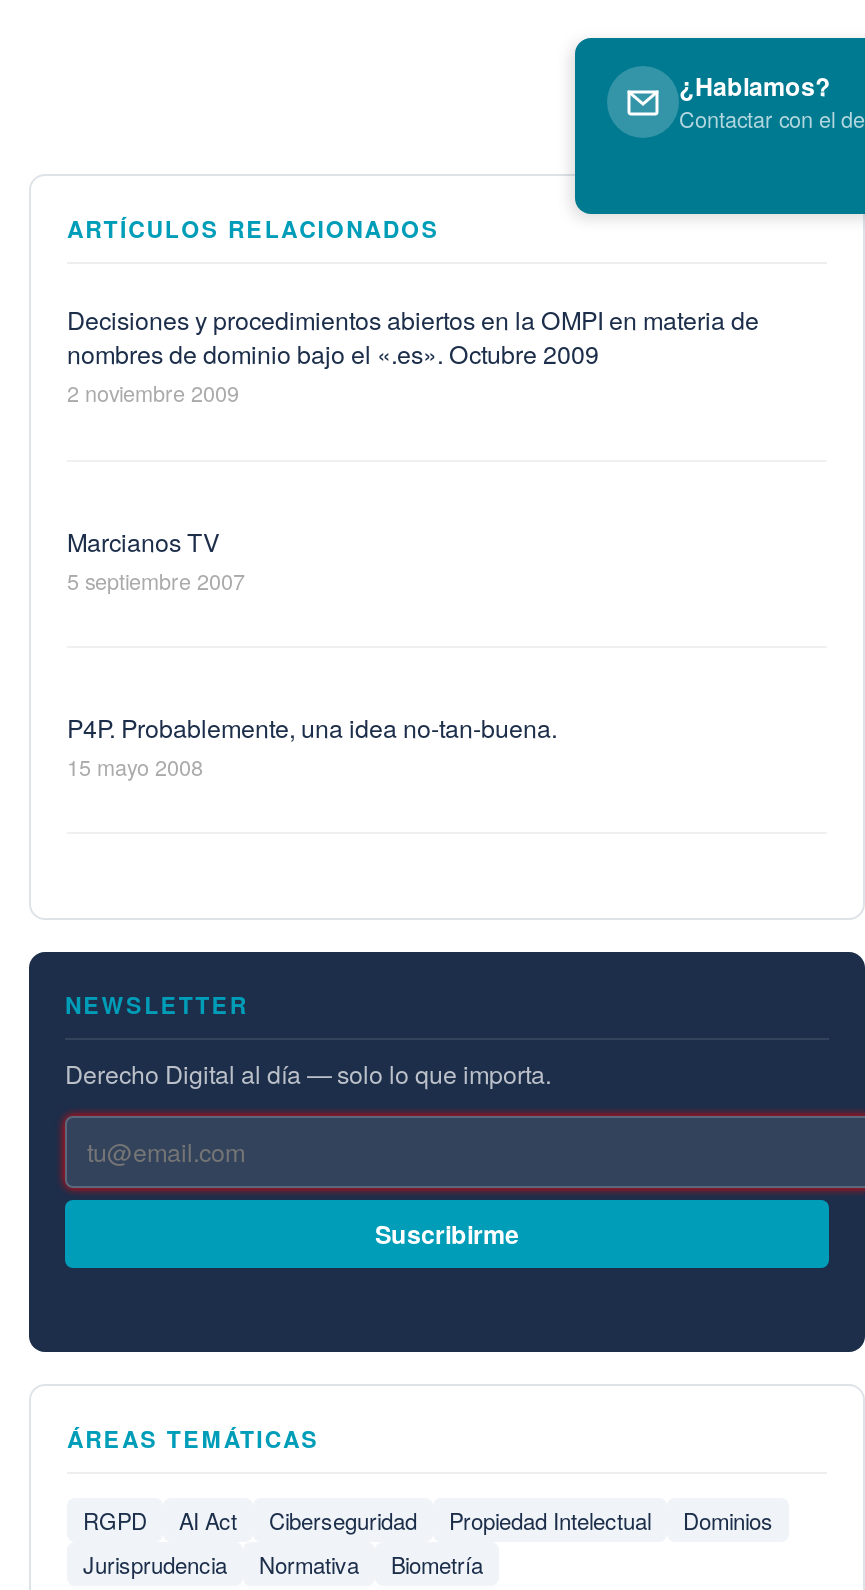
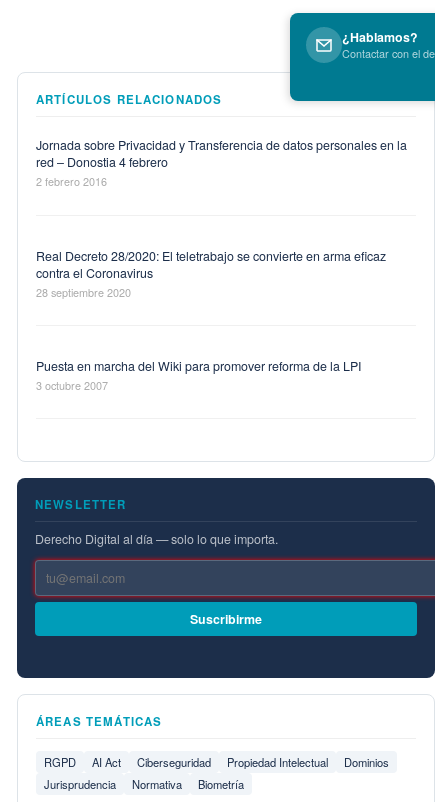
[67,302,759,408] Decisiones y procedimientos abiertos en la OMPI en materia de | nombres de dominio bajo el «.es». Octubre 2009 | 2 noviembre 2009 -> [36,136,407,189] Jornada sobre Privacidad y Transferencia de datos personales en la | red – Donostia 4 febrero | 2 febrero 2016
[67,523,245,595] Marcianos TV | 5 septiembre 2007 -> [36,246,386,299] Real Decreto 28/2020: El teletrabajo se convierte en arma eficaz | contra el Coronavirus | 28 septiembre 2020
[67,710,557,782] P4P. Probablemente, una idea no-tan-buena. | 15 mayo 2008 -> [36,357,361,393] Puesta en marcha del Wiki para promover reforma de la LPI | 3 octubre 2007

